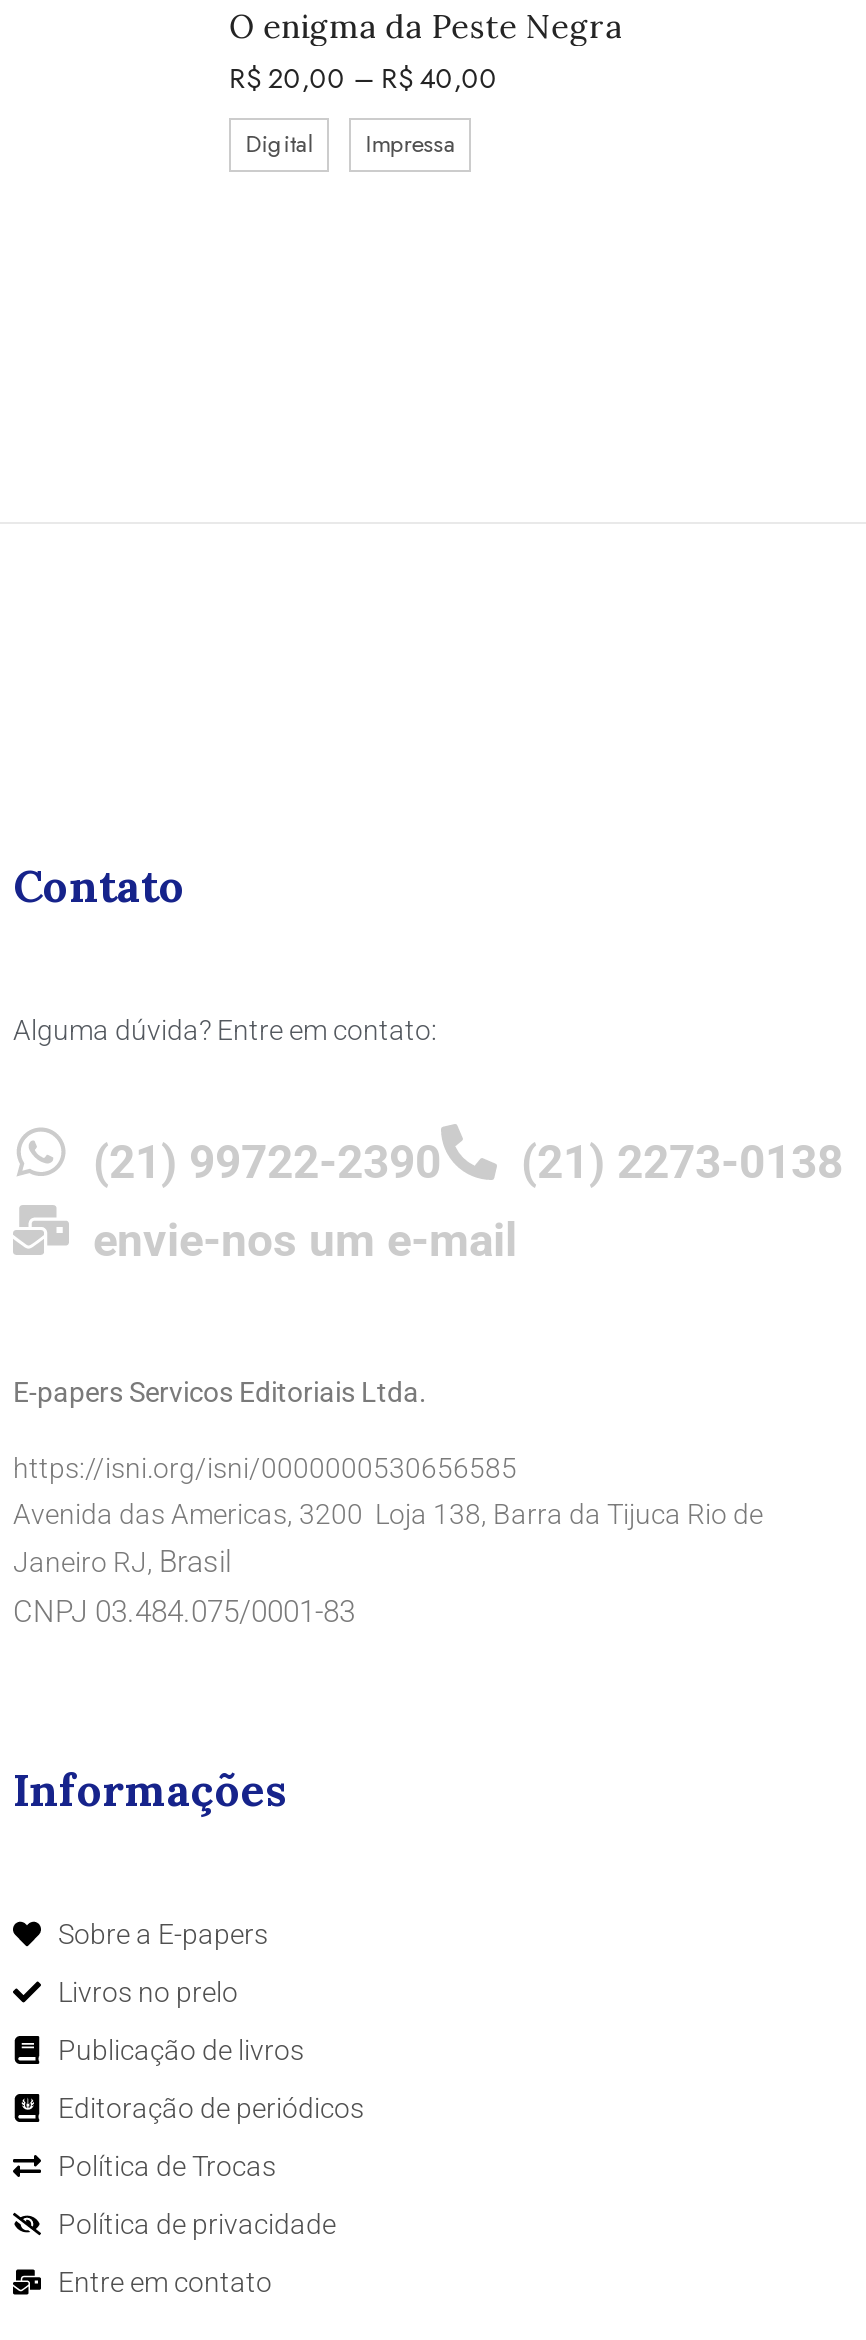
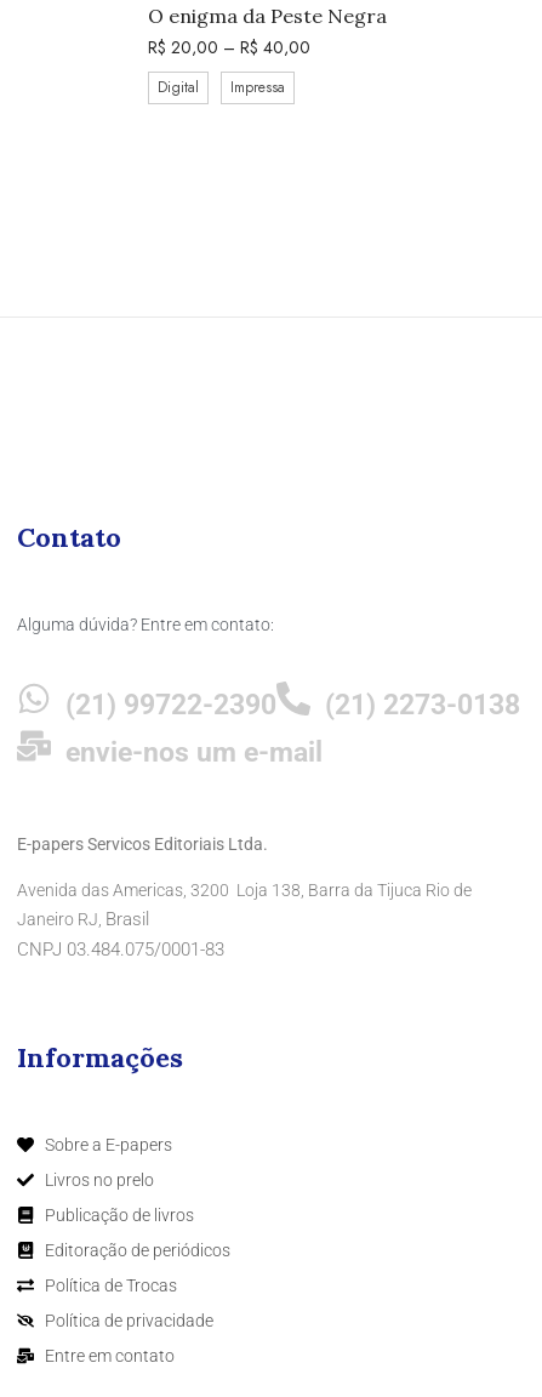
[13,1452,517,1484] https://isni.org/isni/0000000530656585 -> none

